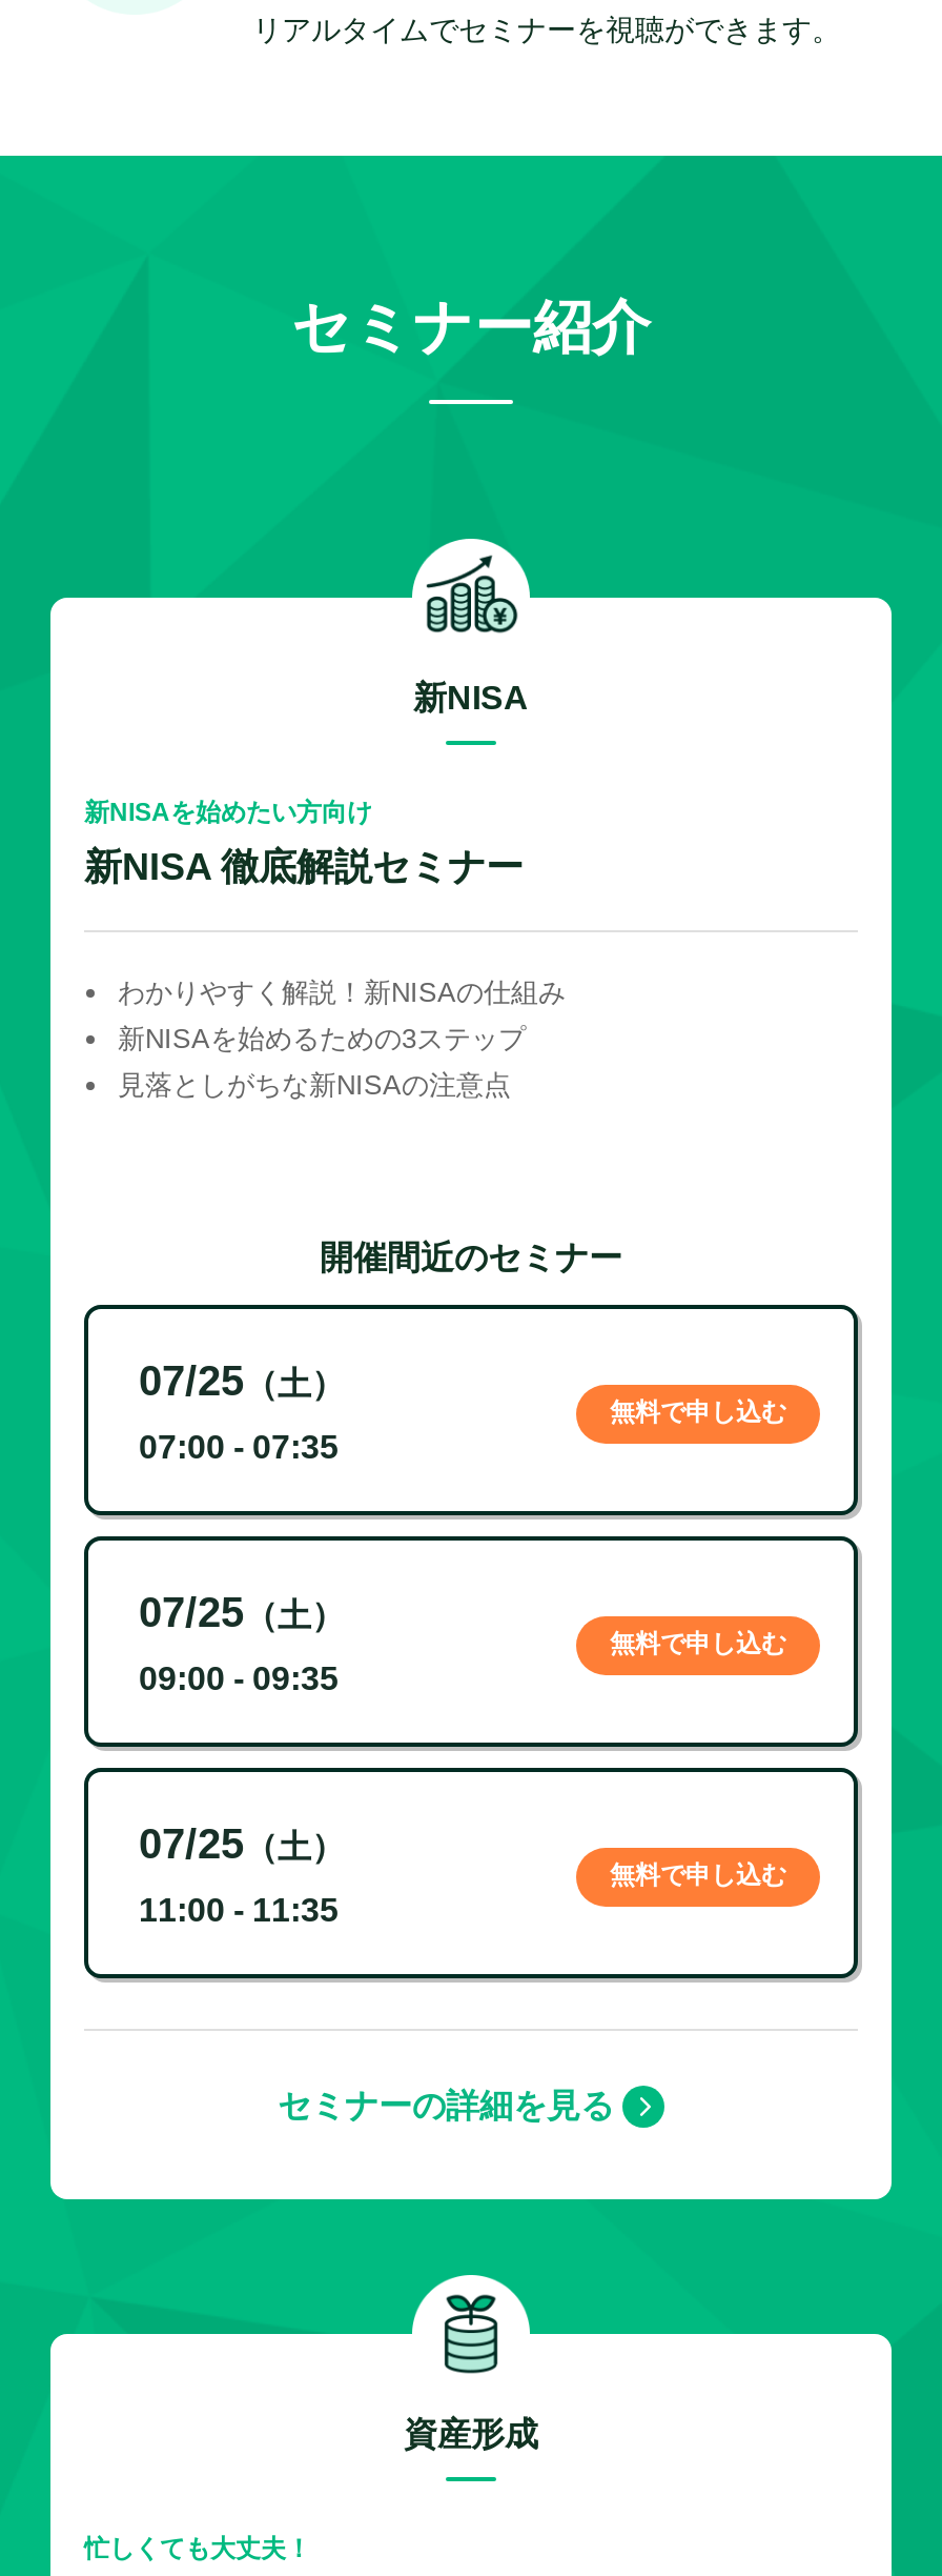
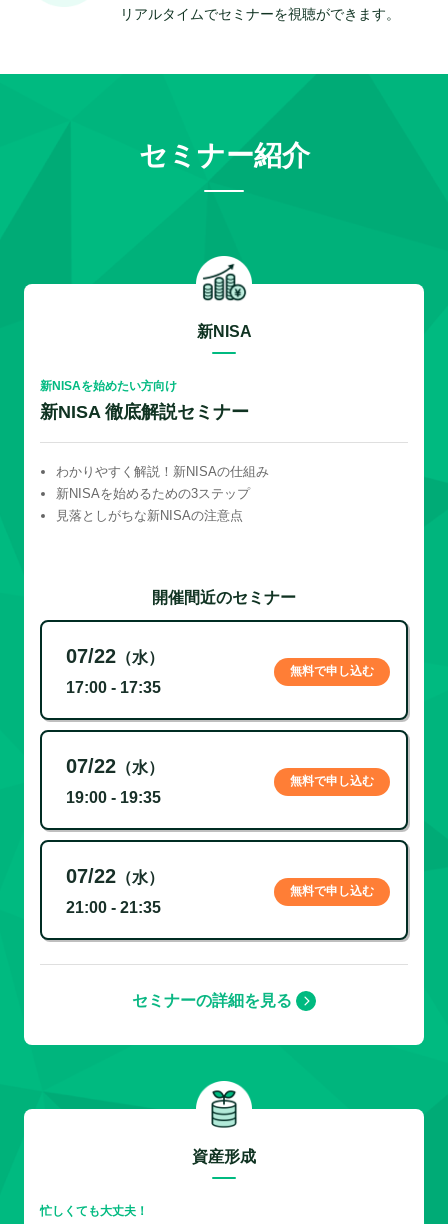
[139,1358,345,1404] 07/25（土） -> [66,645,164,667] 07/22（水）
[139,1429,339,1465] 07:00 - 07:35 -> [66,679,161,696] 17:00 - 17:35
[139,1589,345,1636] 07/25（土） -> [66,755,164,777] 07/22（水）
[139,1661,339,1697] 09:00 - 09:35 -> [66,789,161,806] 19:00 - 19:35
[139,1821,345,1867] 07/25（土） -> [66,865,164,887] 07/22（水）
[139,1892,339,1928] 11:00 - 11:35 -> [66,899,161,916] 21:00 - 21:35

